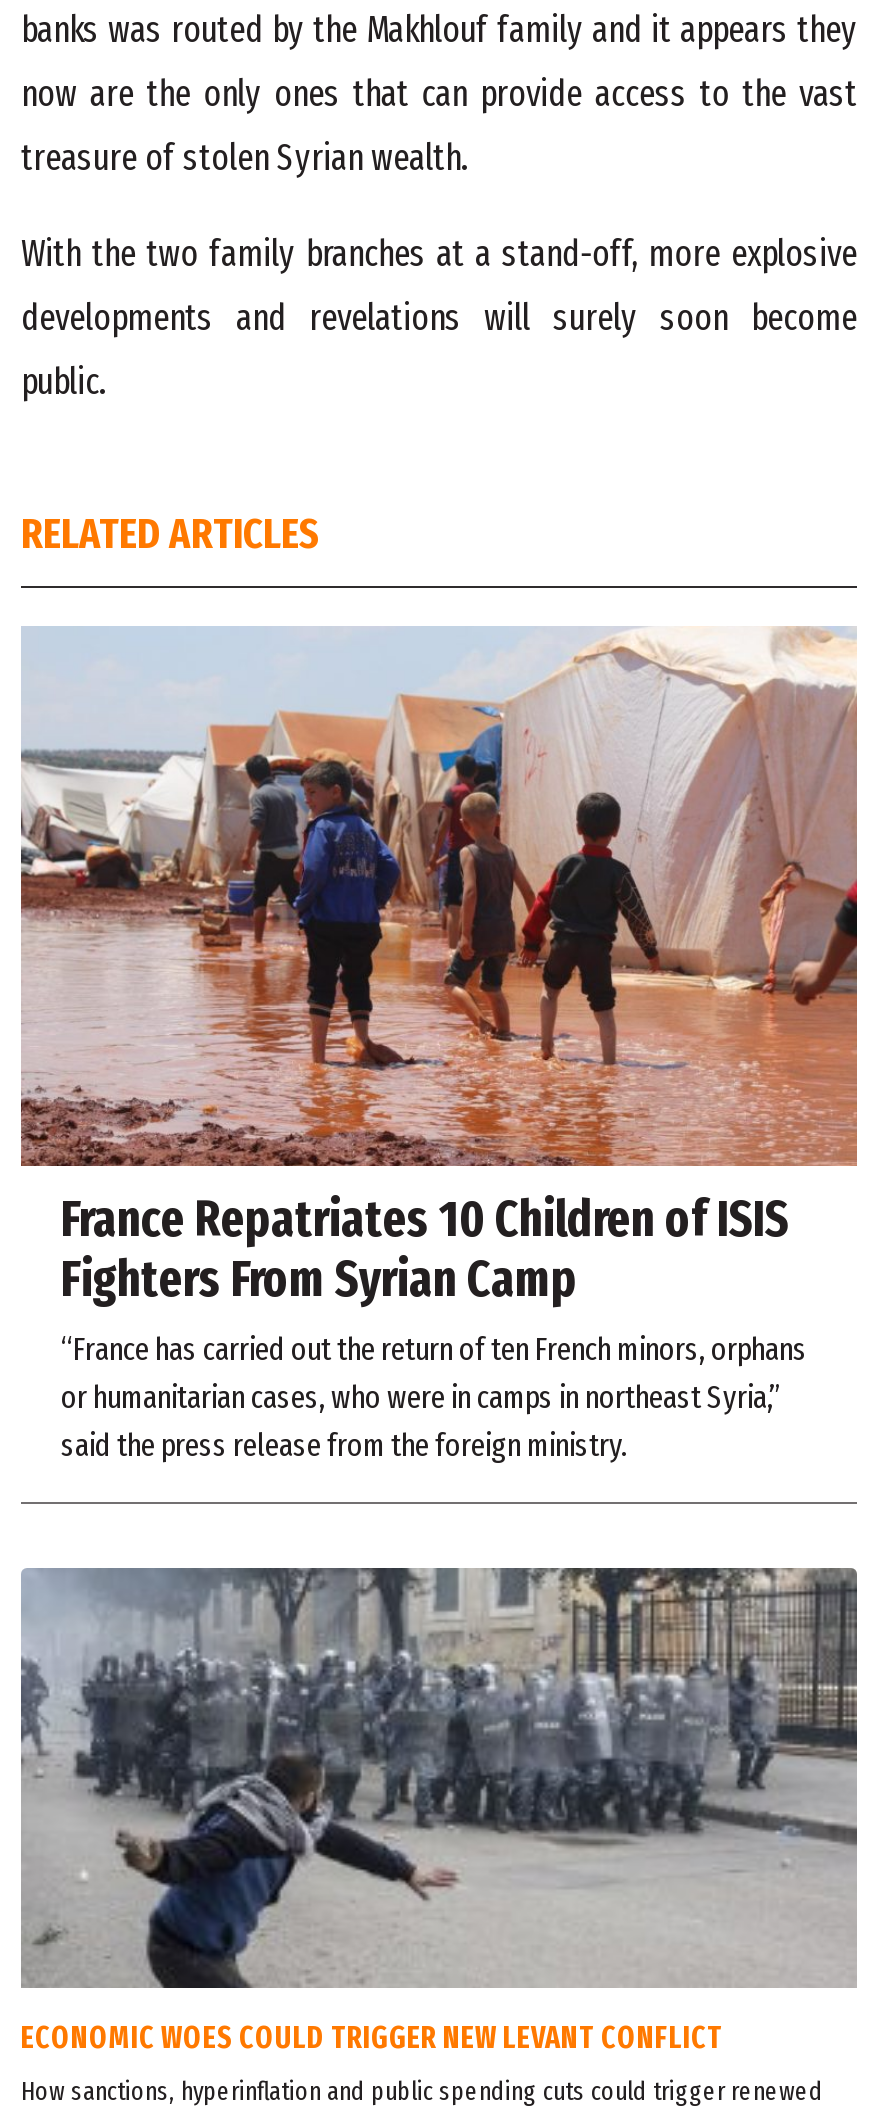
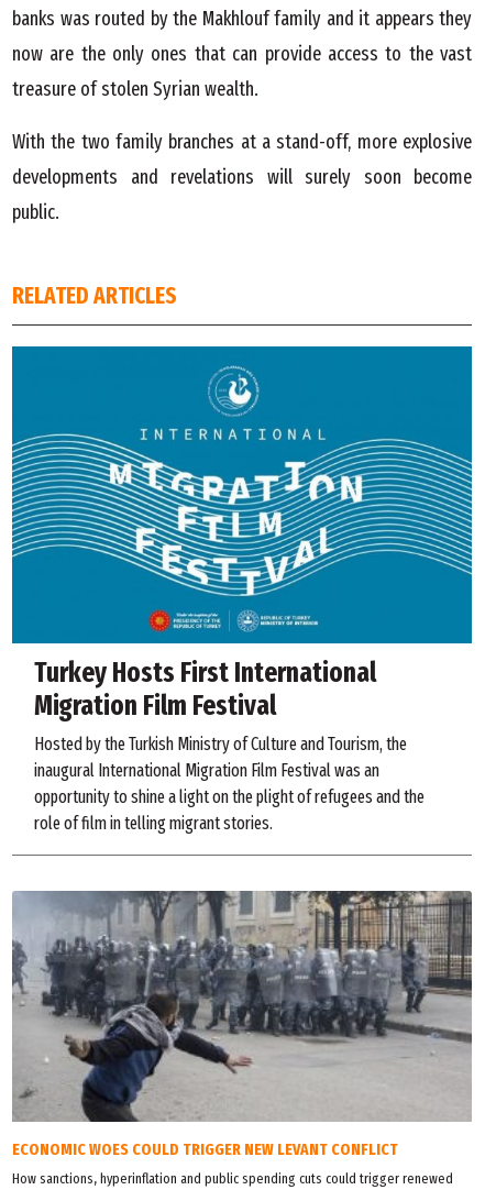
[19,626,859,1464] [image] | France Repatriates 10 Children of ISIS | Fighters From Syrian Camp | “France has carried out the return of ten French minors, orphans | or humanitarian cases, who were in camps in northeast Syria,” | said the press release from the foreign ministry. -> [11,345,473,834] [image] | Turkey Hosts First International | Migration Film Festival | Hosted by the Turkish Ministry of Culture and Tourism, the | inaugural International Migration Film Festival was an | opportunity to shine a light on the plight of refugees and the | role of film in telling migrant stories.

